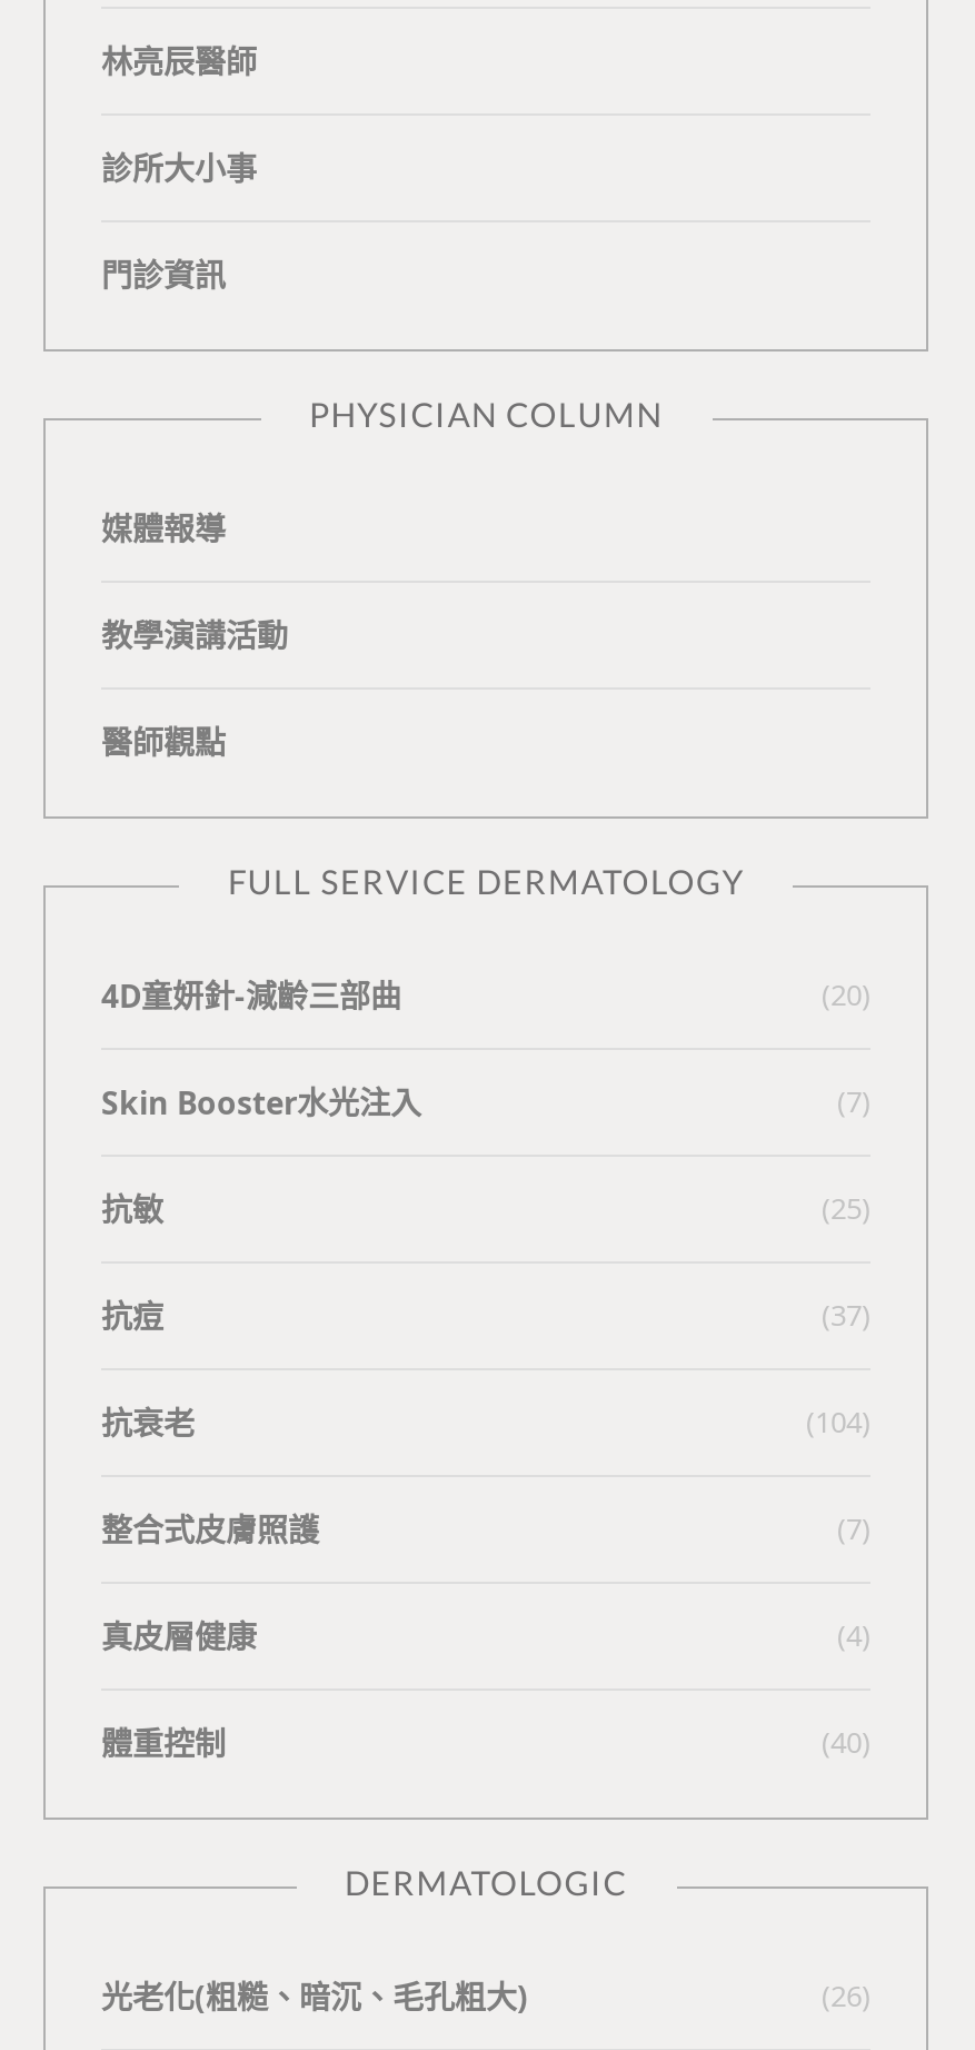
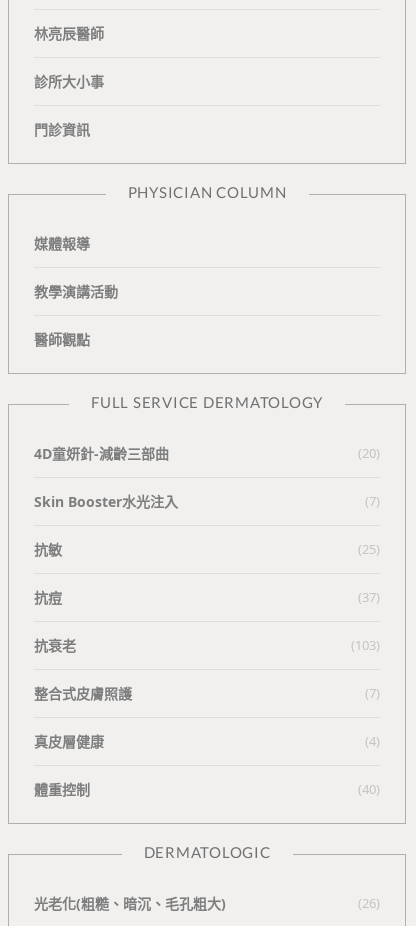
[806,1402,870,1442] (104) -> [351,635,380,653] (103)

